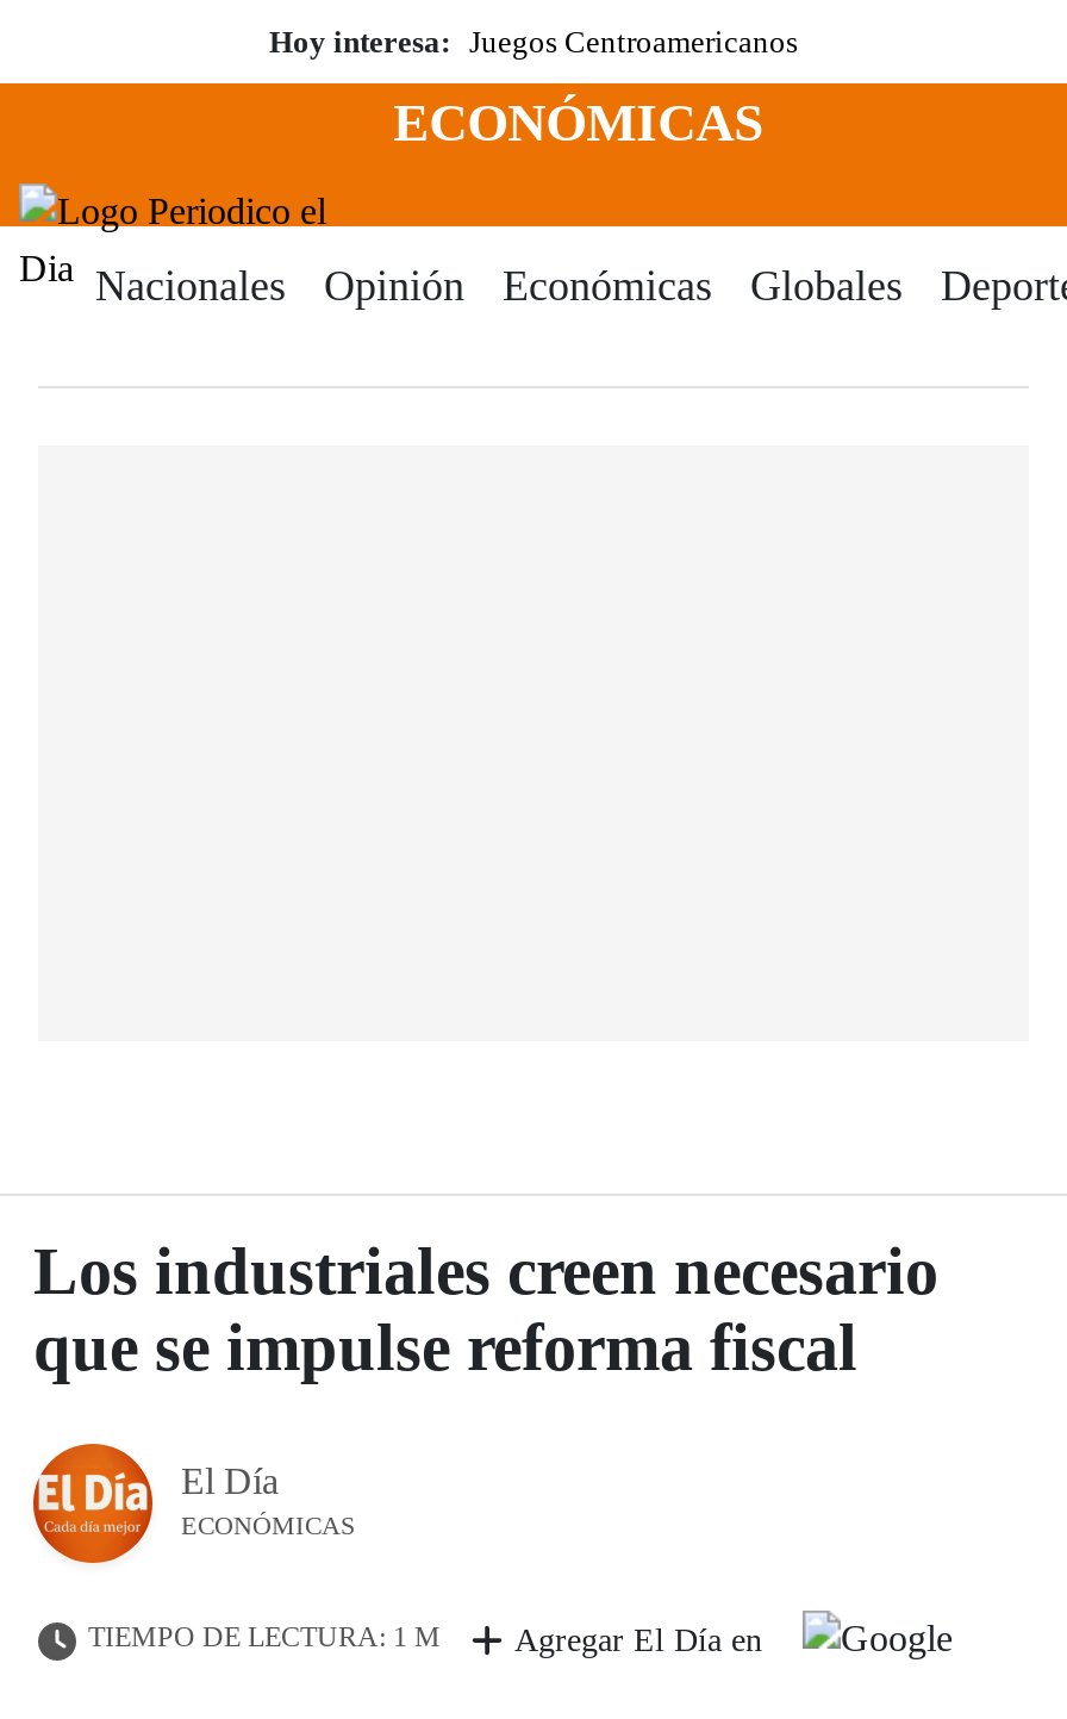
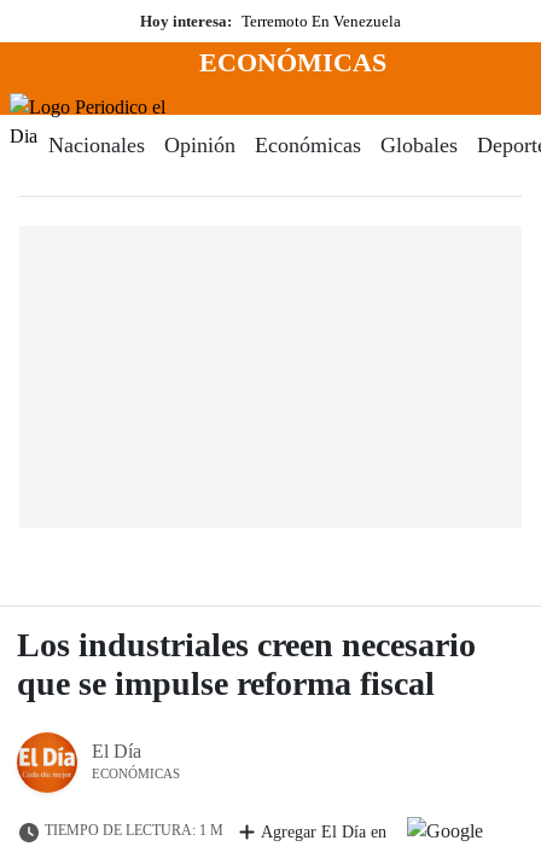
[269,24,798,60] Hoy interesa: Juegos Centroamericanos -> [140,12,401,30] Hoy interesa: Terremoto En Venezuela

